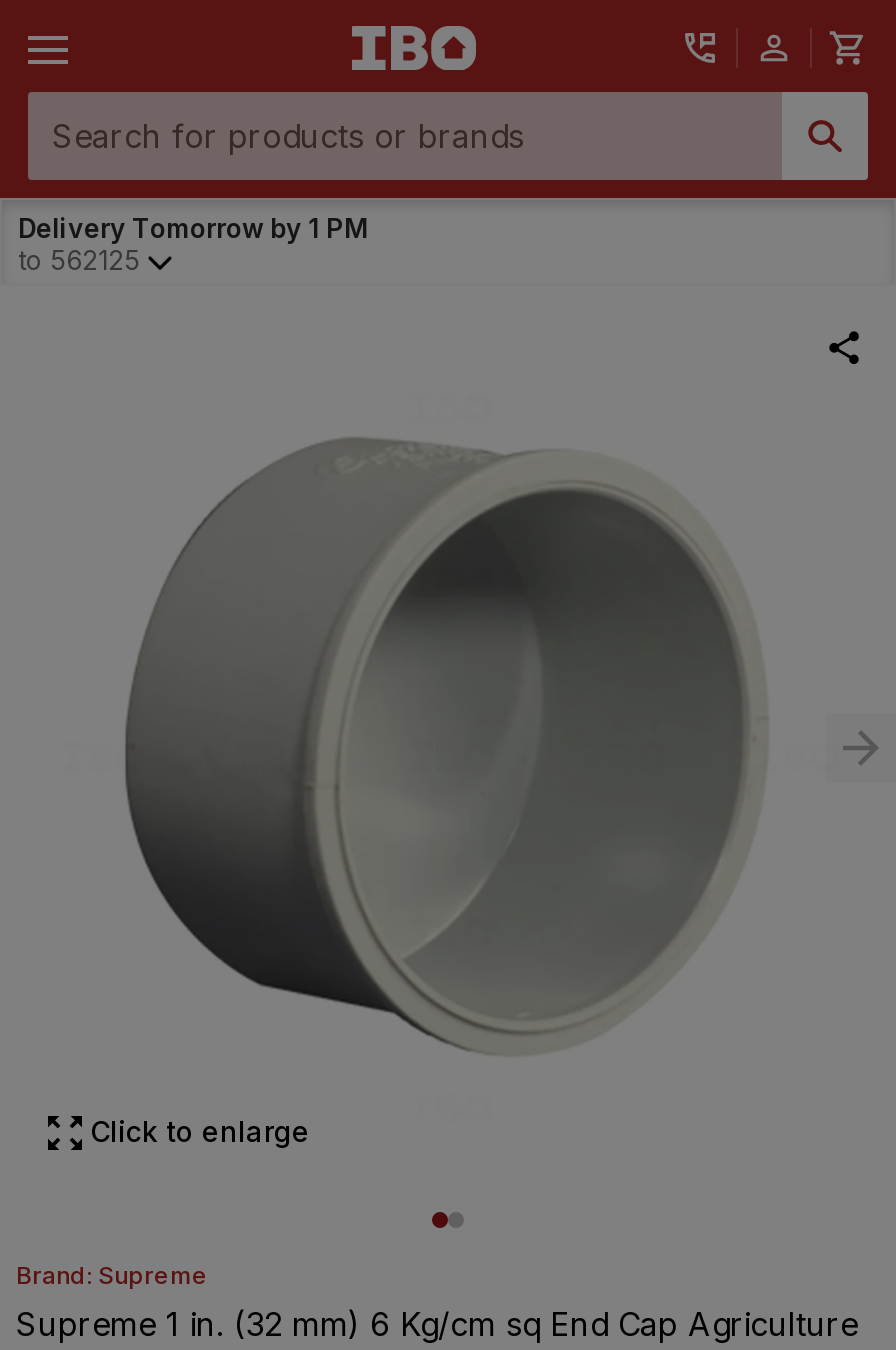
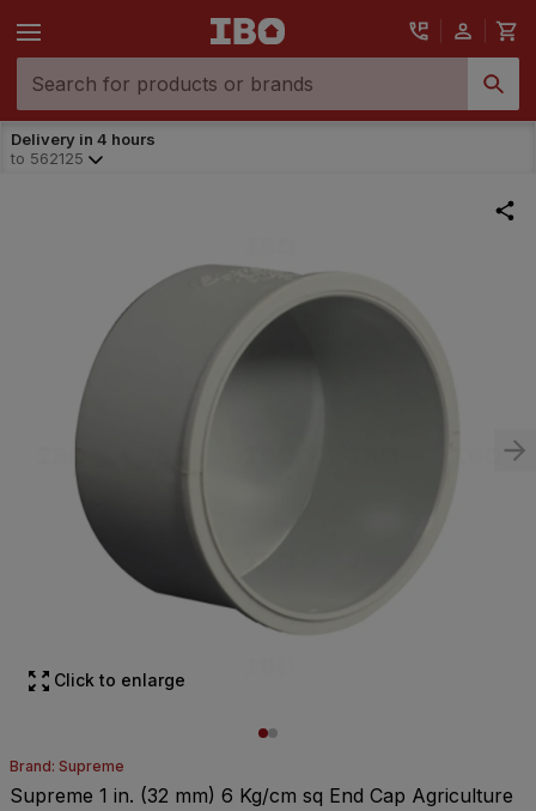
[18,212,368,244] Delivery Tomorrow by 1 PM -> [11,129,156,149] Delivery in 4 hours

